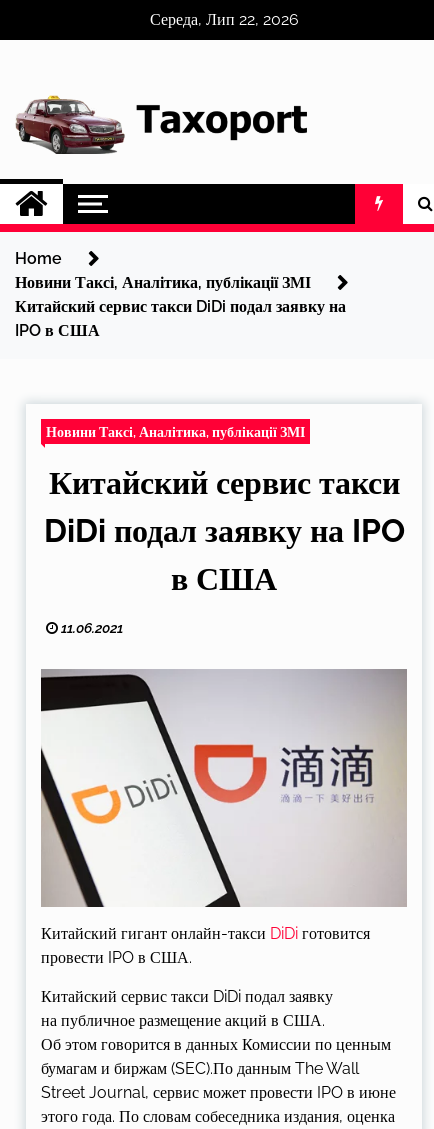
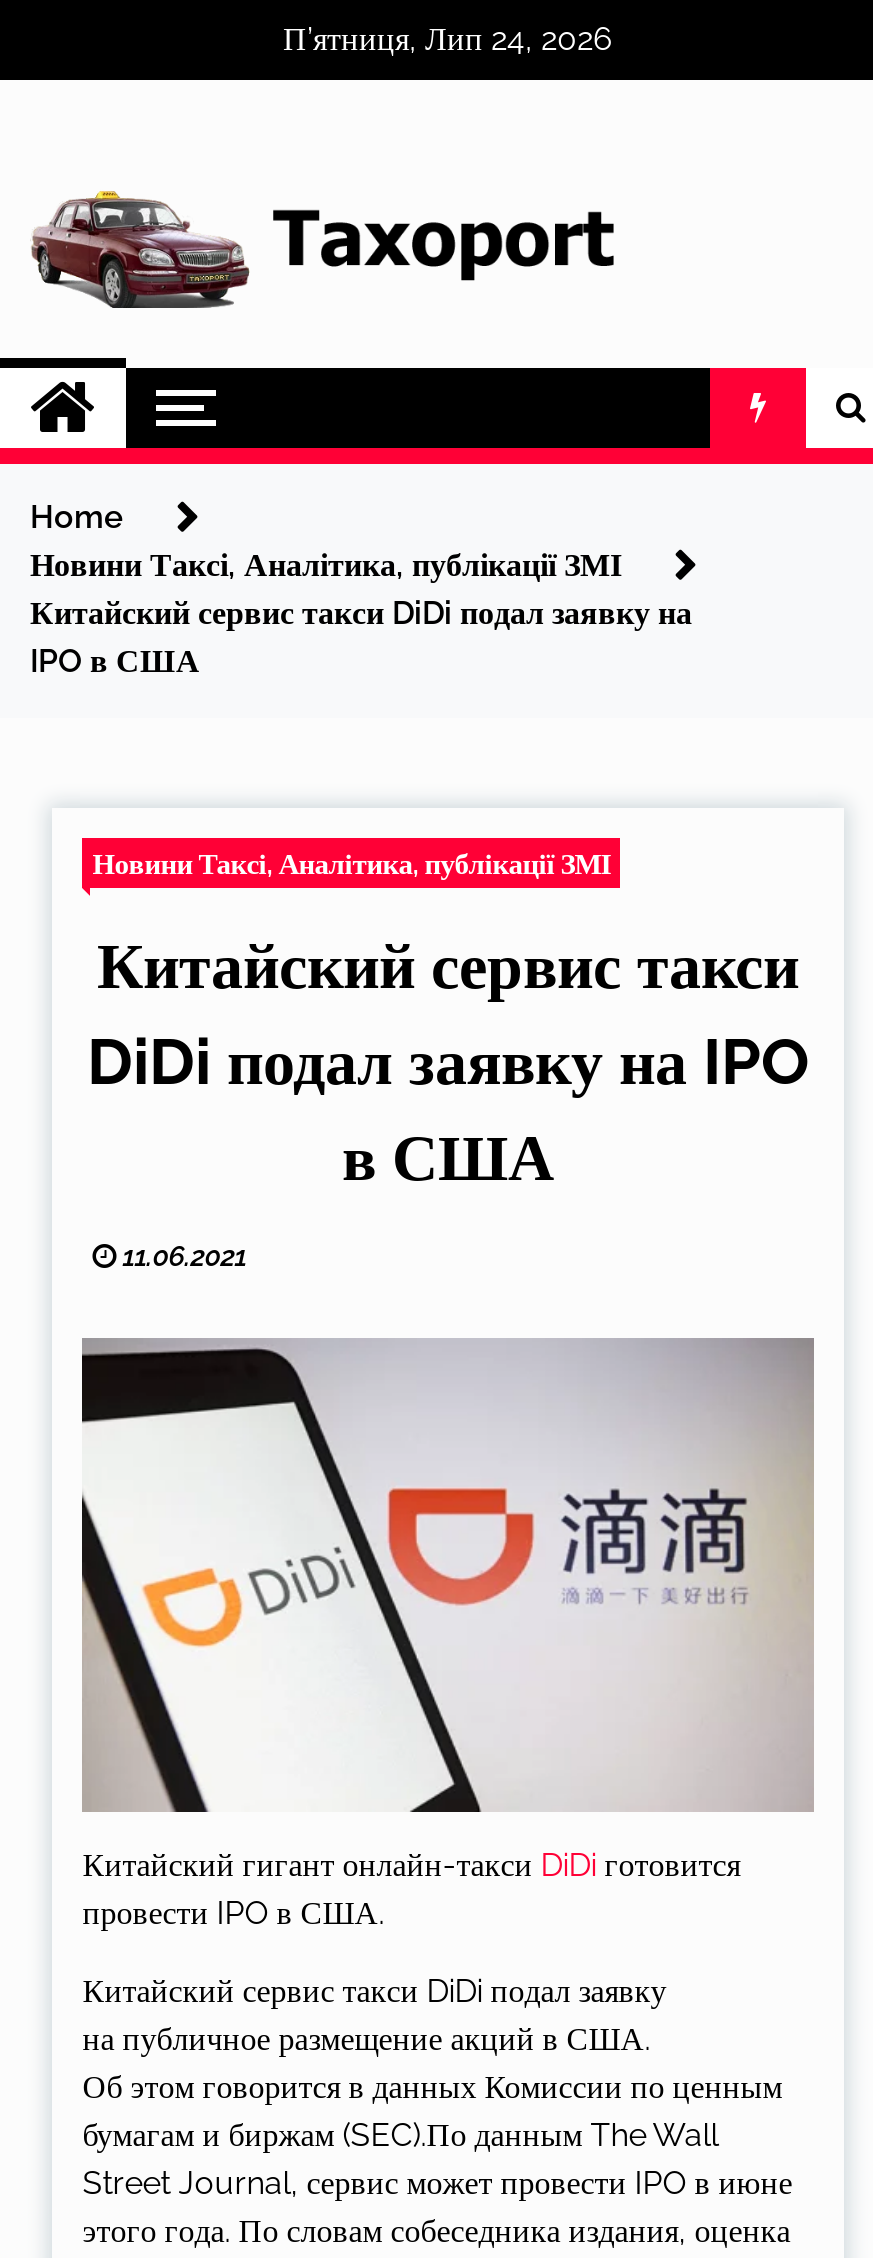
[149,10,298,29] Середа, Лип 22, 2026 -> [283,20,613,58] П’ятниця, Лип 24, 2026

